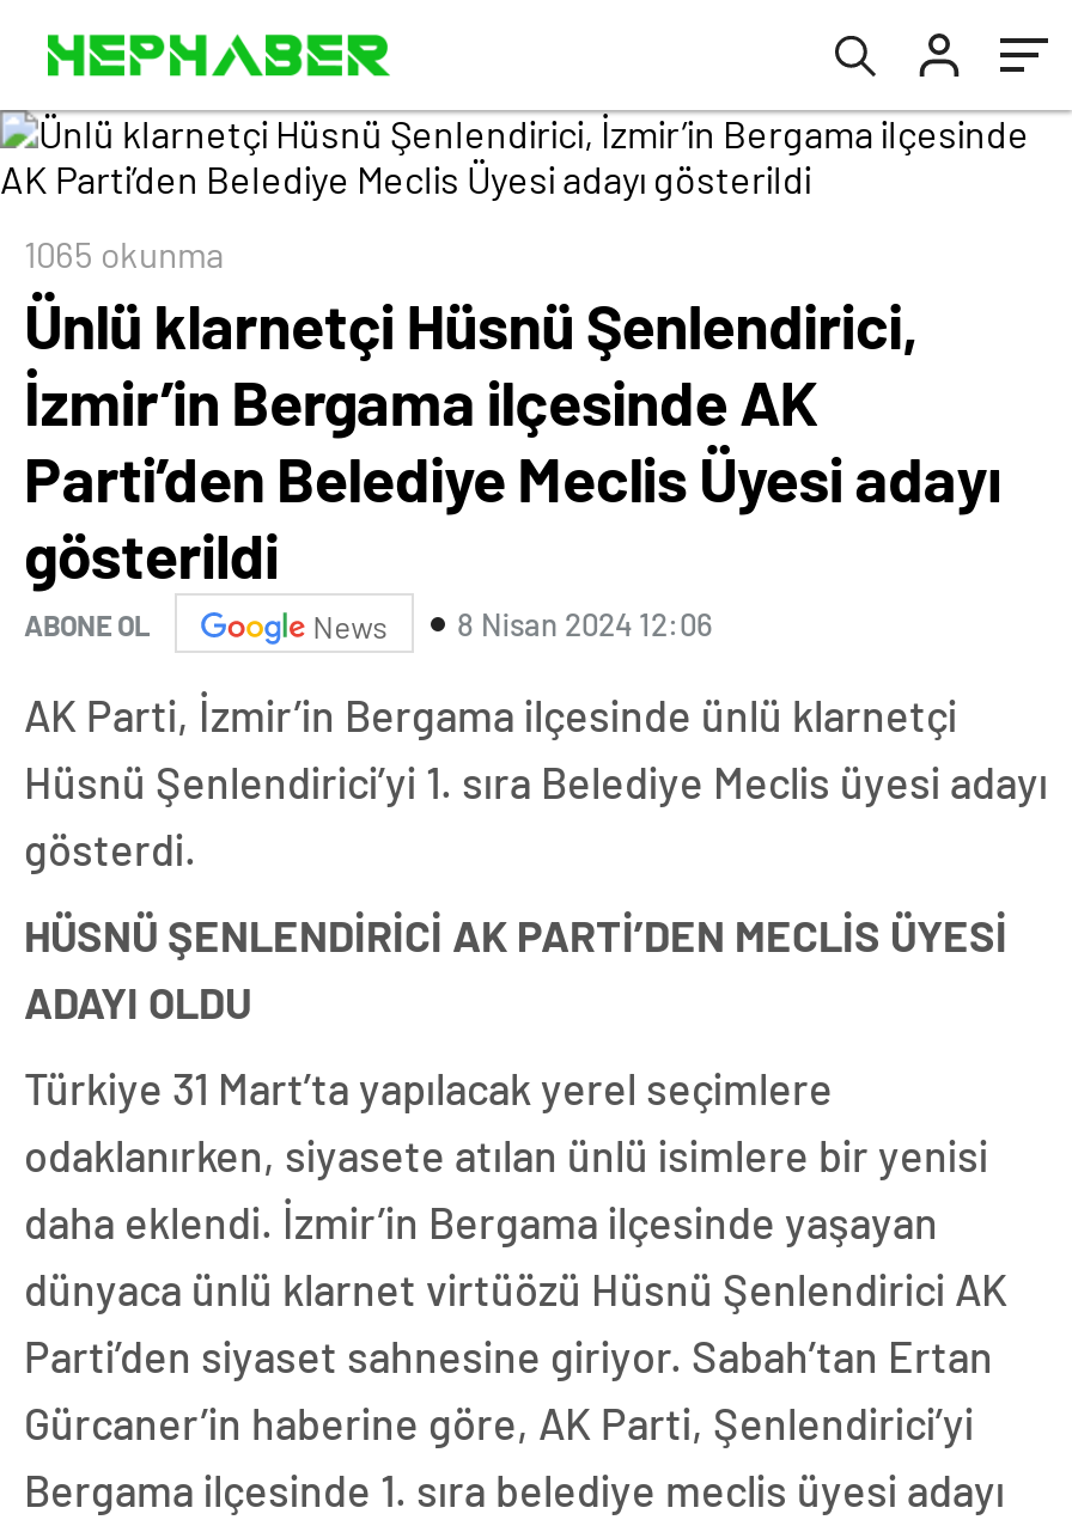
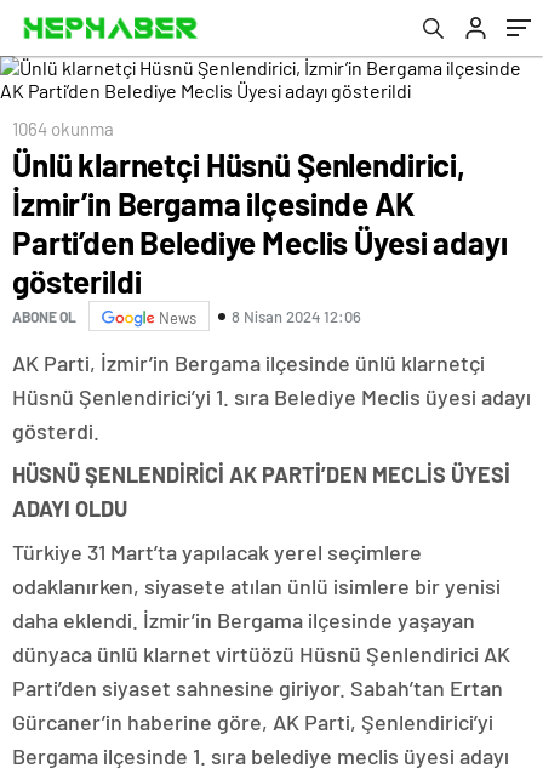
[24,232,225,275] 1065 okunma -> [12,118,114,140] 1064 okunma

